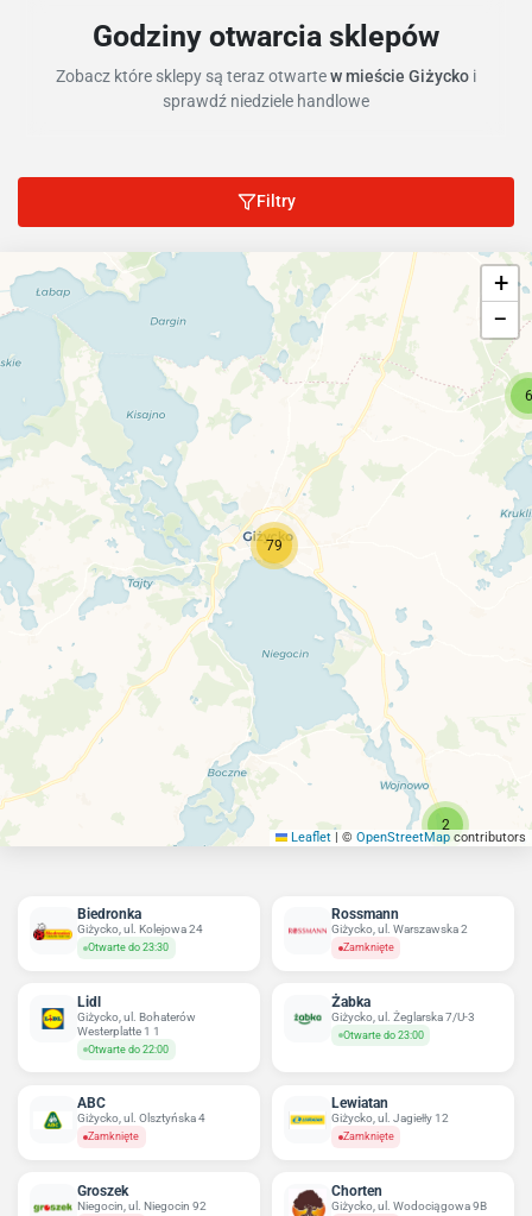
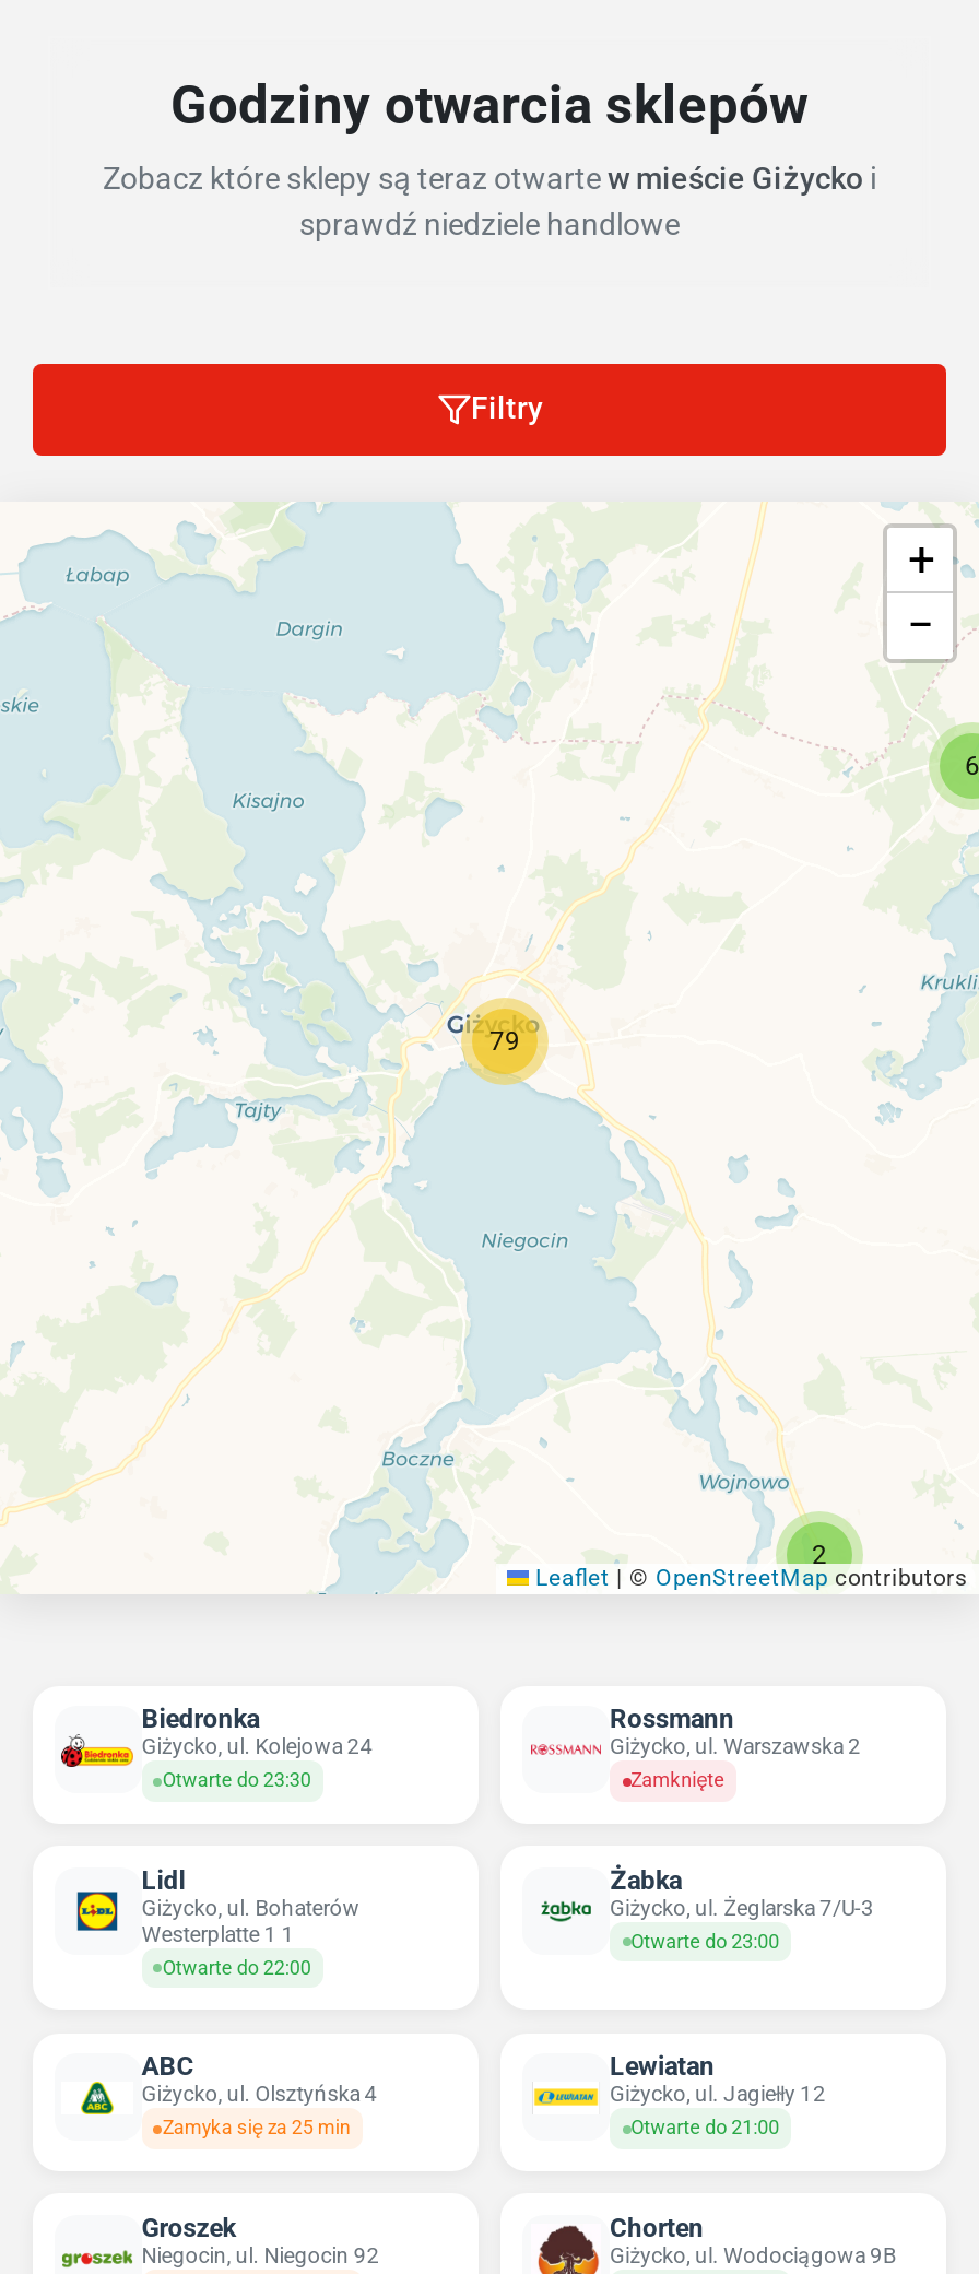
[88,1131,139,1143] Zamknięte -> [162,2117,350,2139] Zamyka się za 25 min
[343,1131,394,1143] Zamknięte -> [631,2117,779,2139] Otwarte do 21:00

